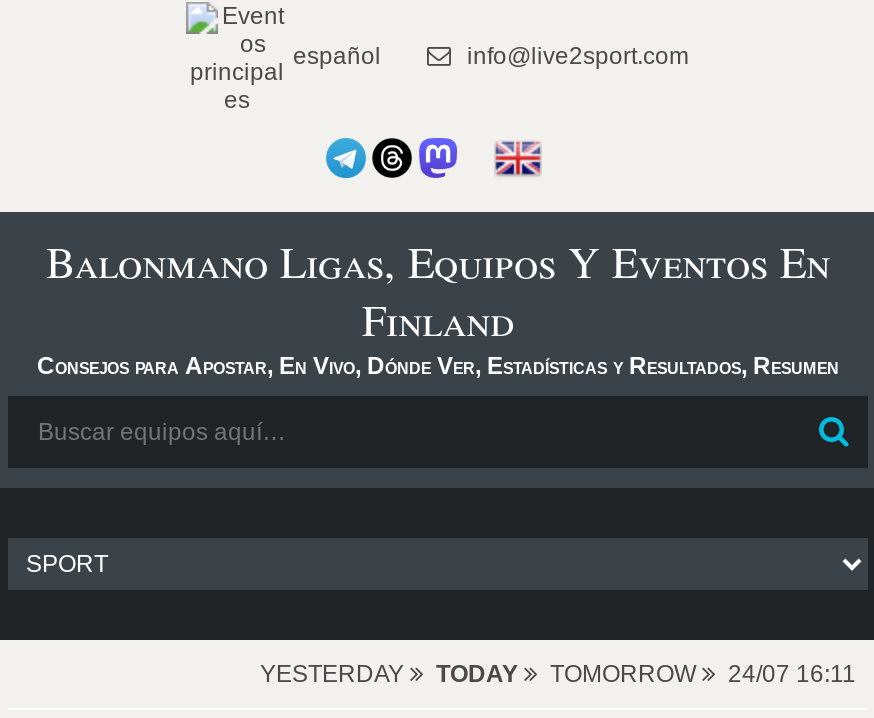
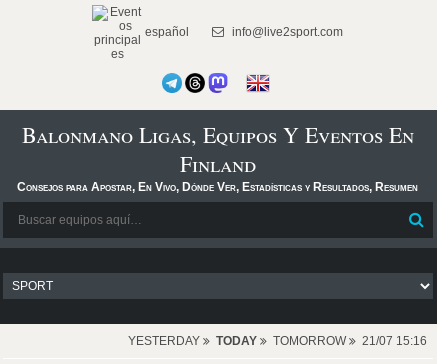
[260,660,856,688] YESTERDAY TODAY TOMORROW 24/07 16:11 -> [128,334,427,348] YESTERDAY TODAY TOMORROW 21/07 15:16

